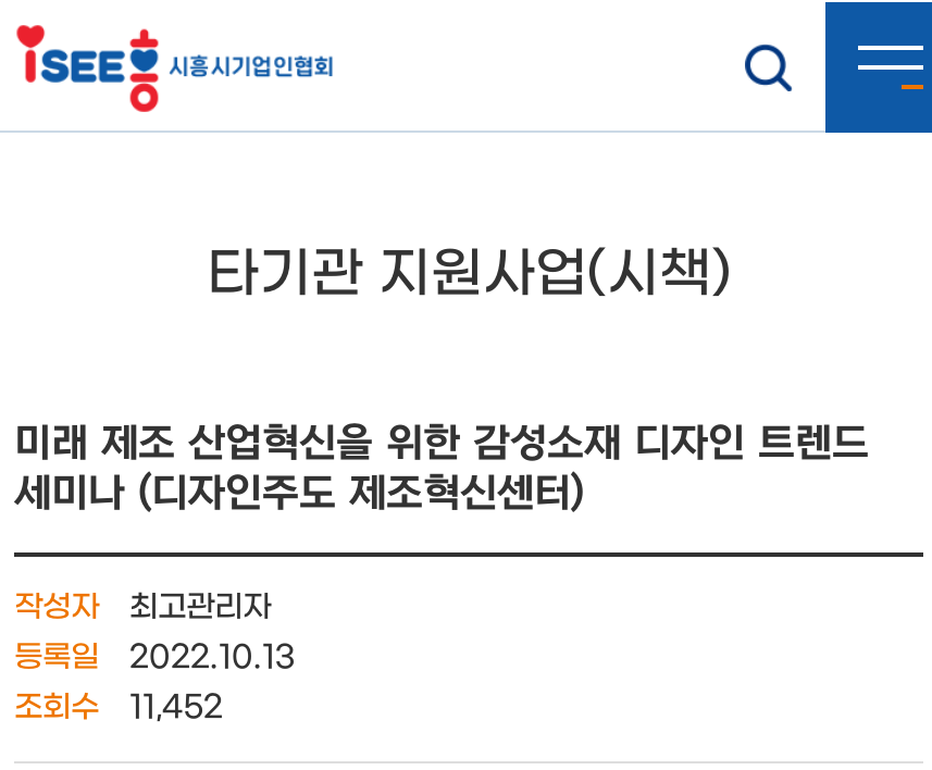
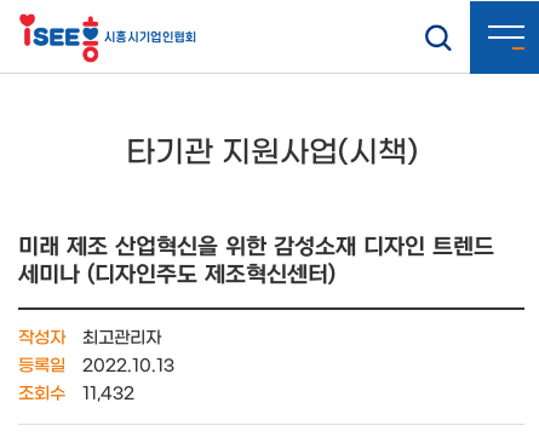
[14,690,223,726] 조회수 11,452 -> [18,384,134,404] 조회수 11,432

